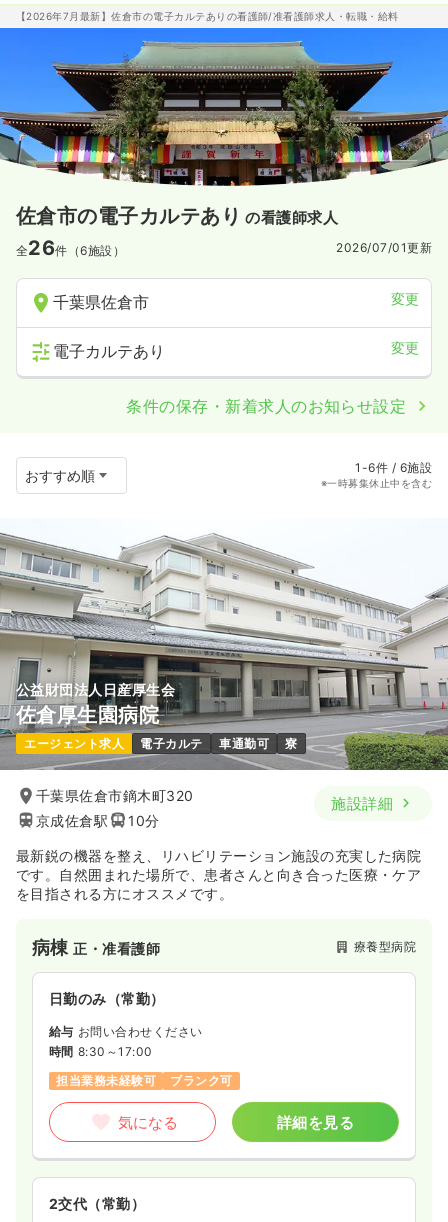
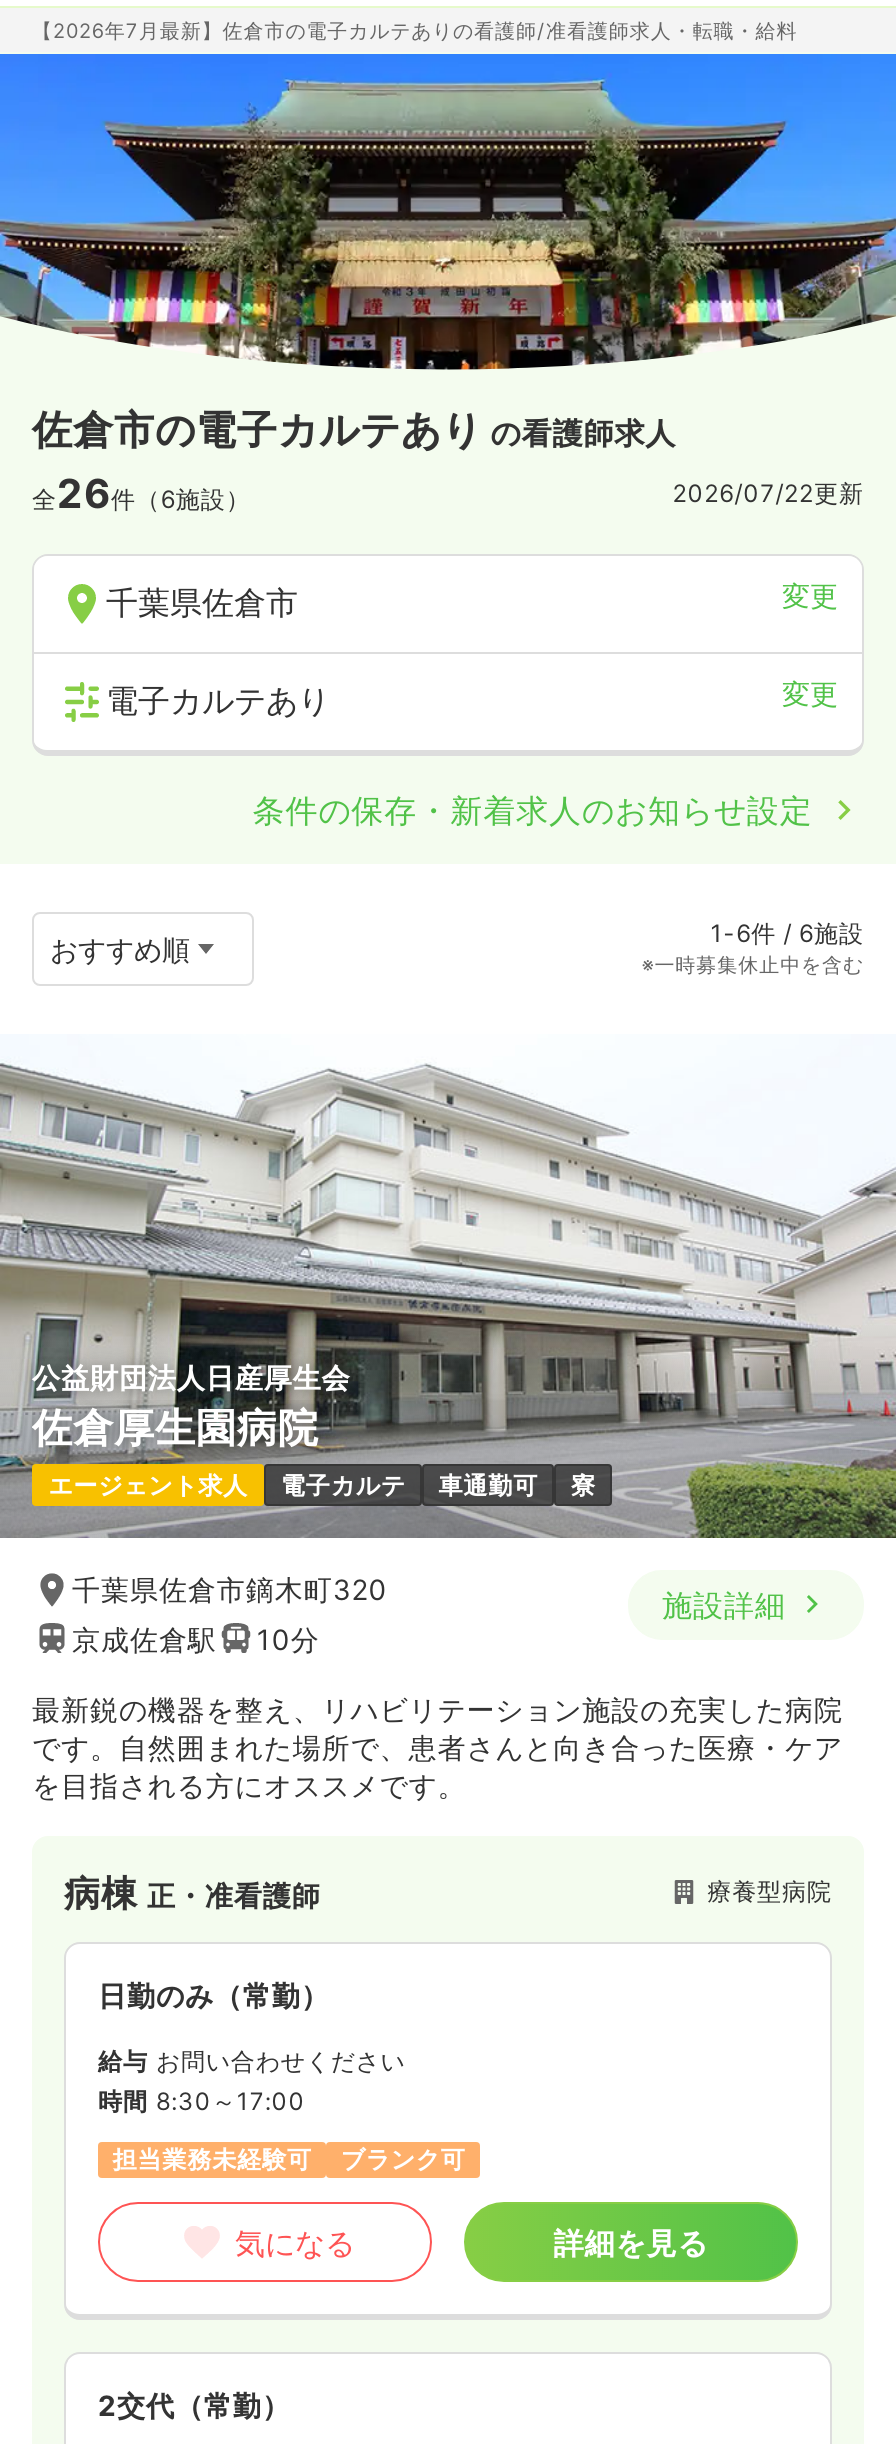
[336,240,432,255] 2026/07/01更新 -> [672,477,864,507] 2026/07/22更新

